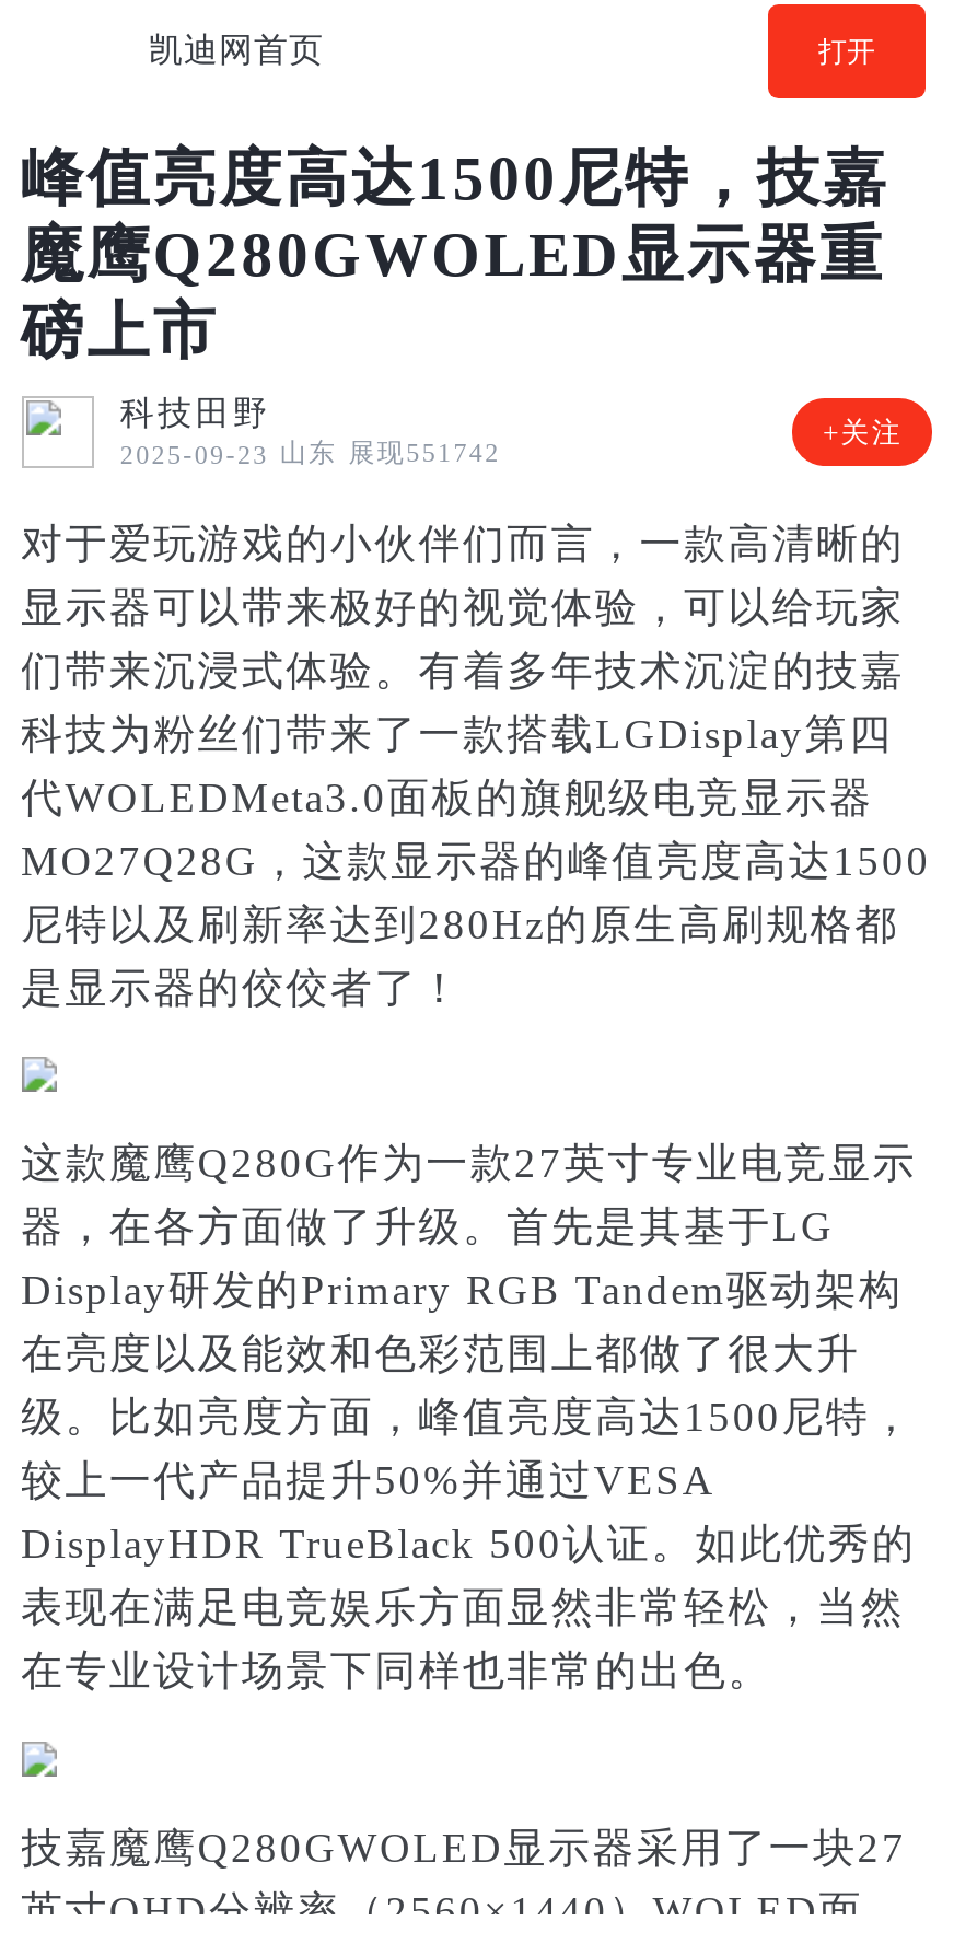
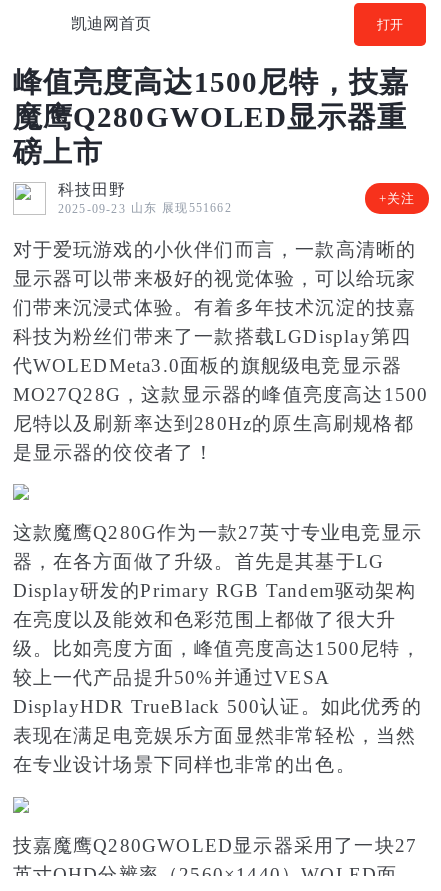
[120,438,501,470] 2025-09-23 山东 展现551742 -> [58,201,232,216] 2025-09-23 山东 展现551662

